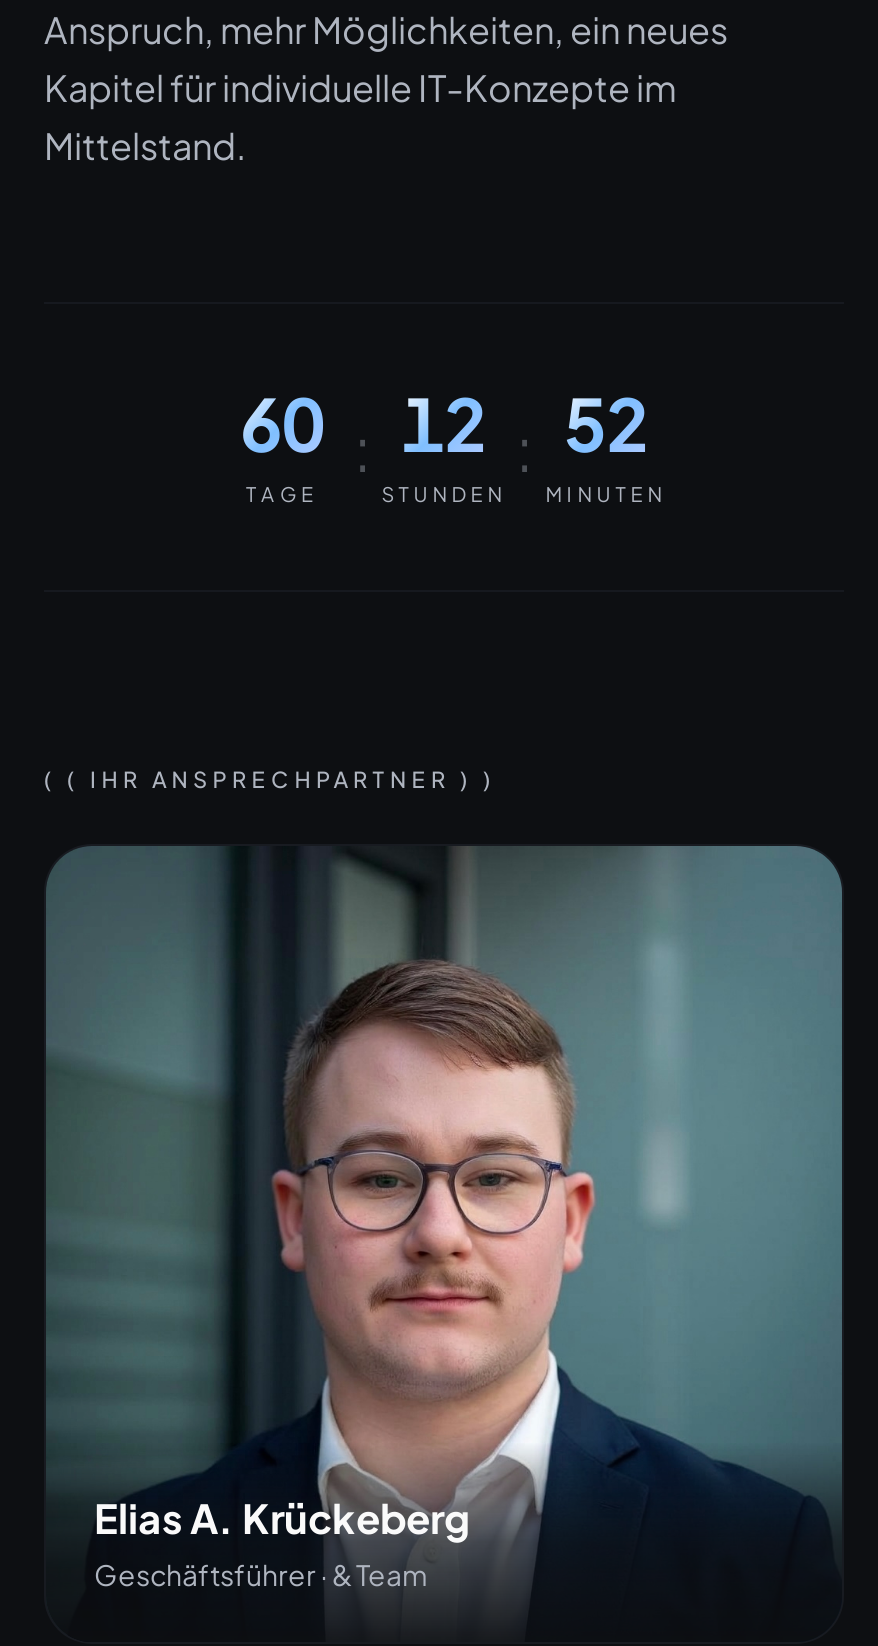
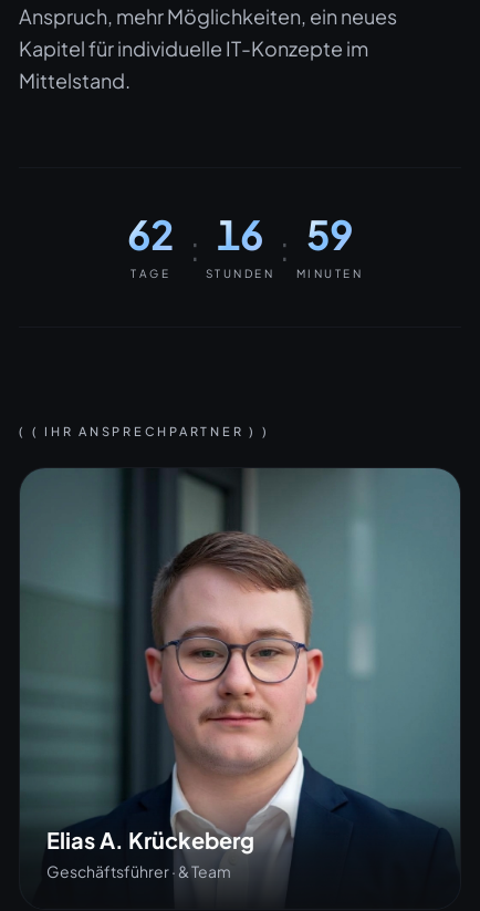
[240,378,324,468] 60 -> [127,209,174,259] 62
[354,378,486,485] : 12 -> [190,209,263,268] : 16
[516,378,648,485] : 52 -> [280,209,353,268] : 59

